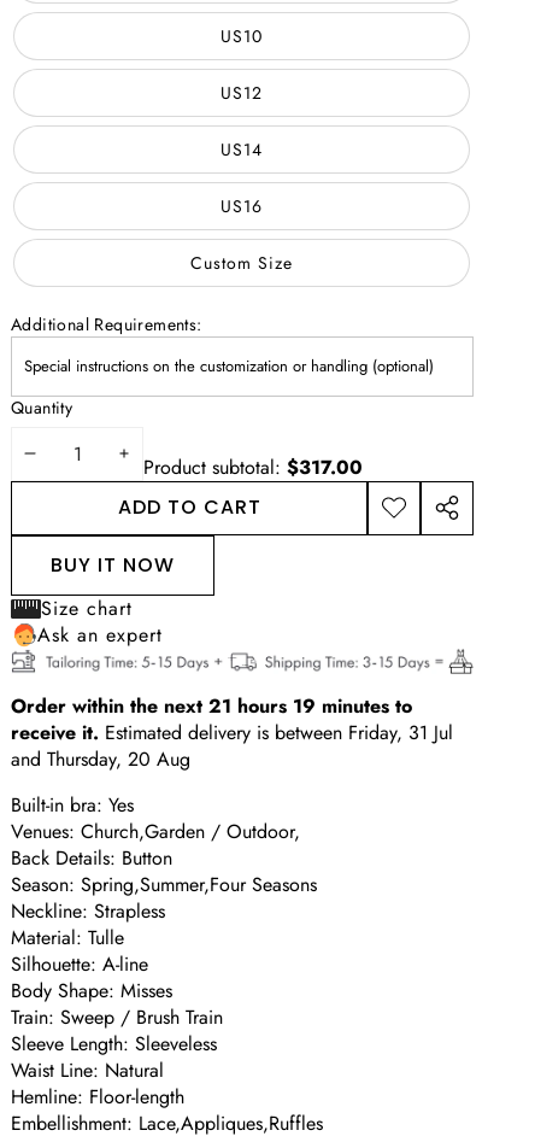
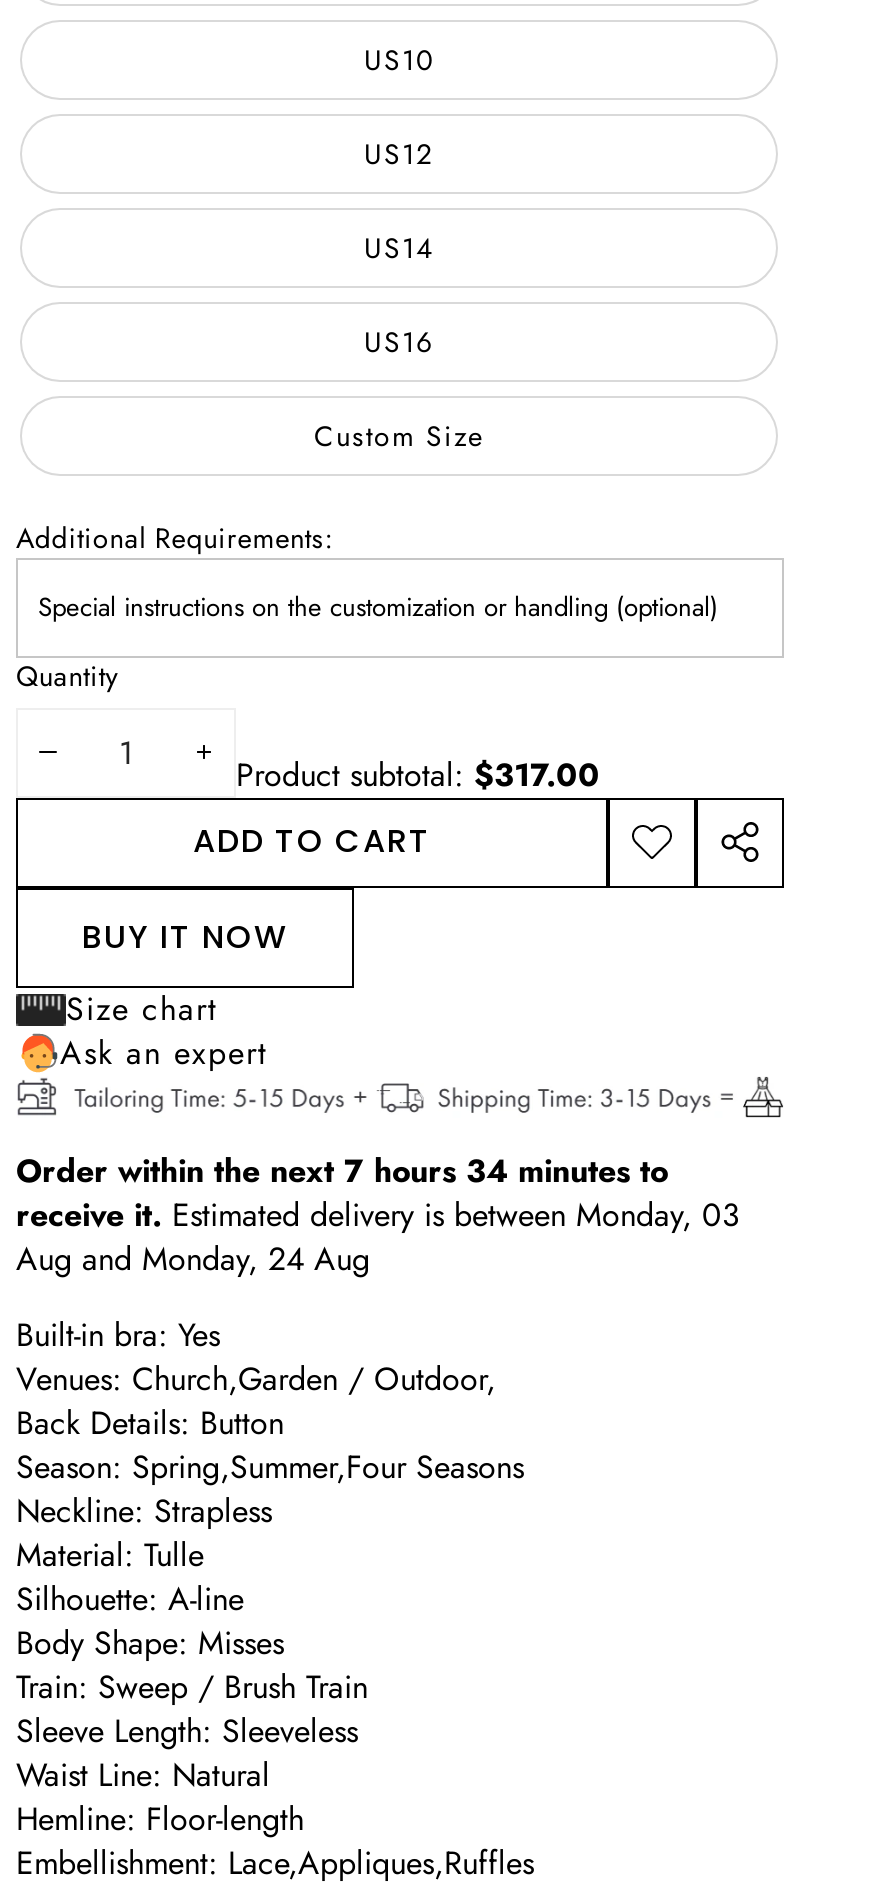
[11,693,453,774] Order within the next 21 hours 19 minutes to | receive it. Estimated delivery is between Friday, 31 Jul | and Thursday, 20 Aug -> [16,1149,740,1283] Order within the next 7 hours 34 minutes to | receive it. Estimated delivery is between Monday, 03 | Aug and Monday, 24 Aug

